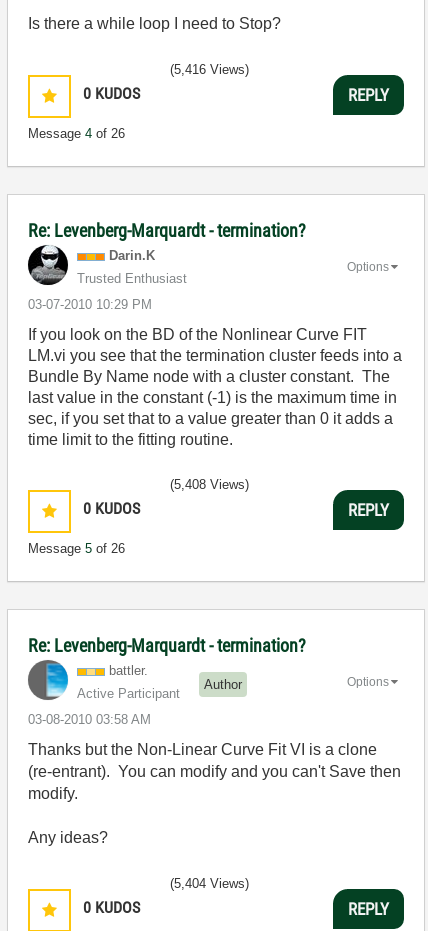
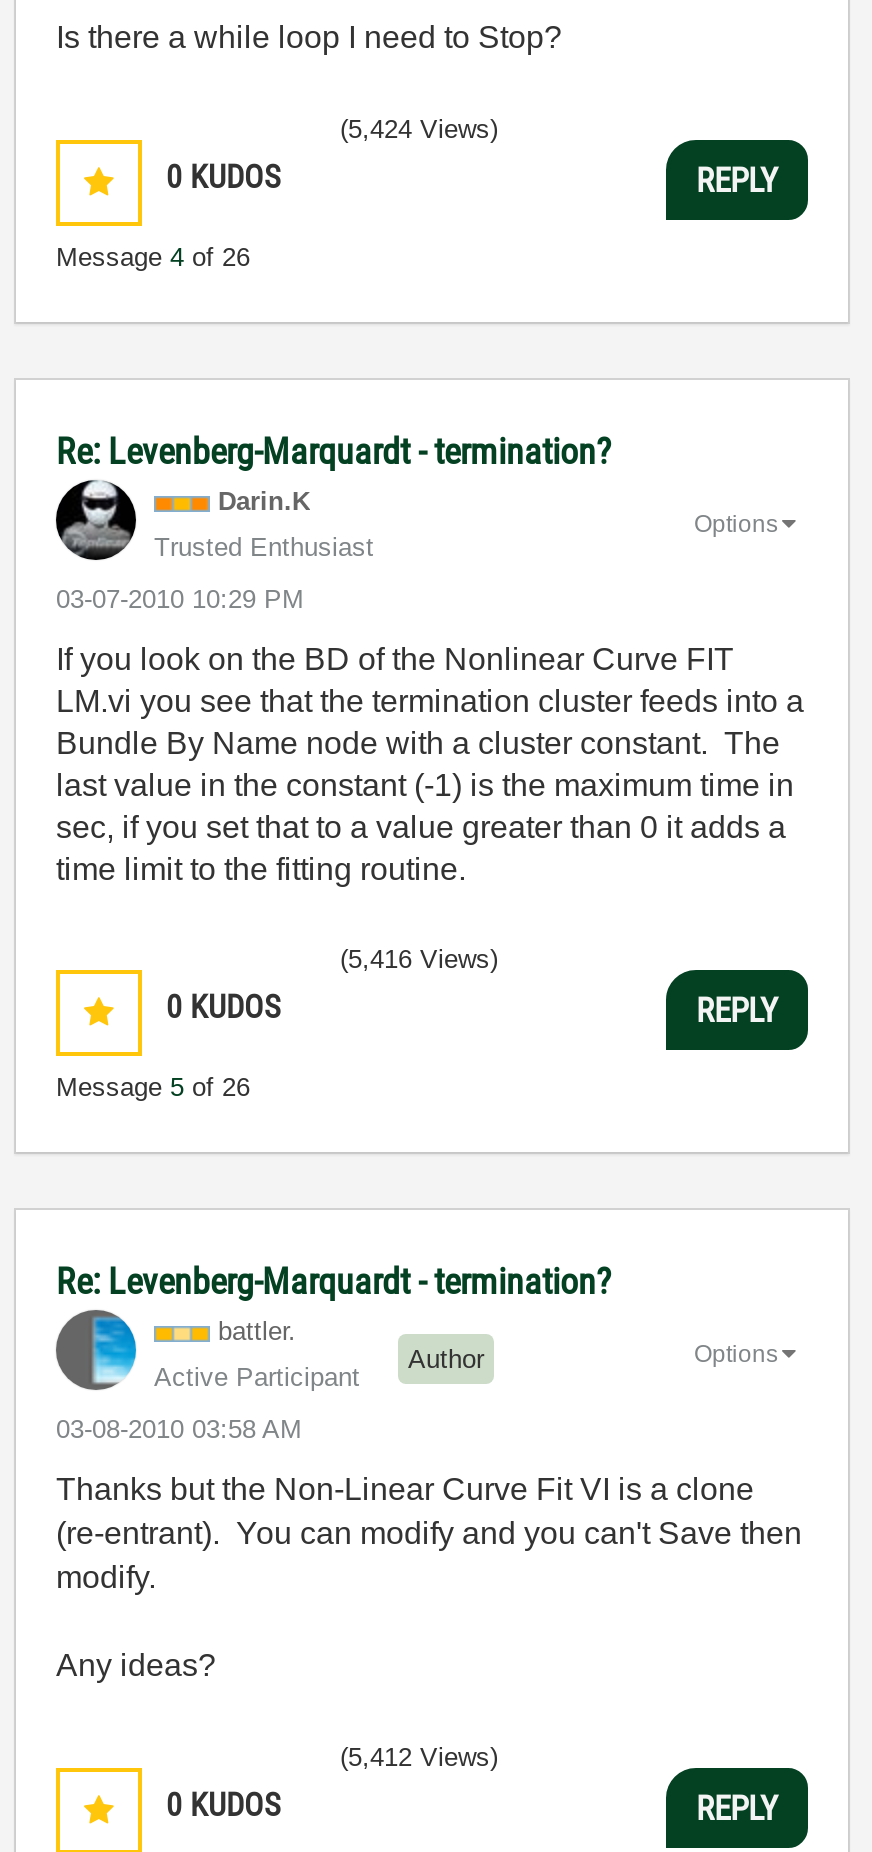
[170,62,249,77] (5,416 Views) -> [340,114,498,144] (5,424 Views)
[170,477,249,492] (5,408 Views) -> [340,944,498,974] (5,416 Views)
[170,876,249,891] (5,404 Views) -> [340,1742,498,1772] (5,412 Views)

